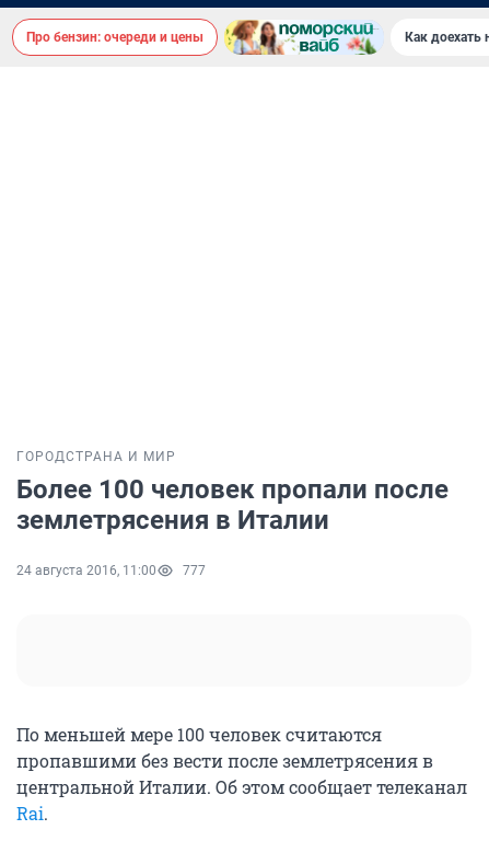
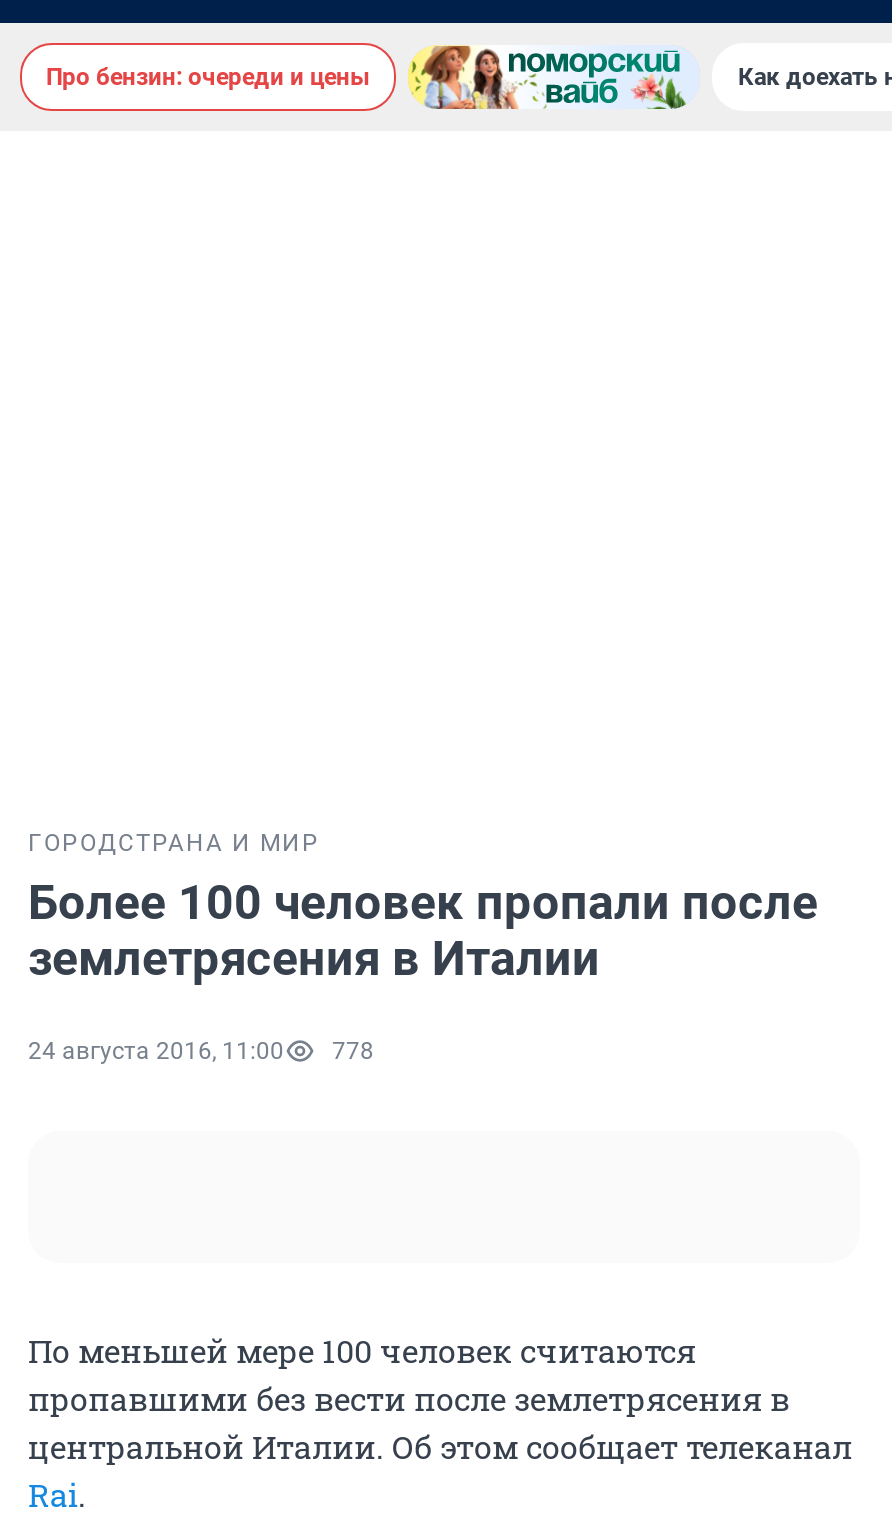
[16,563,206,578] 24 августа 2016, 11:00 777 -> [28,1037,374,1065] 24 августа 2016, 11:00 778

